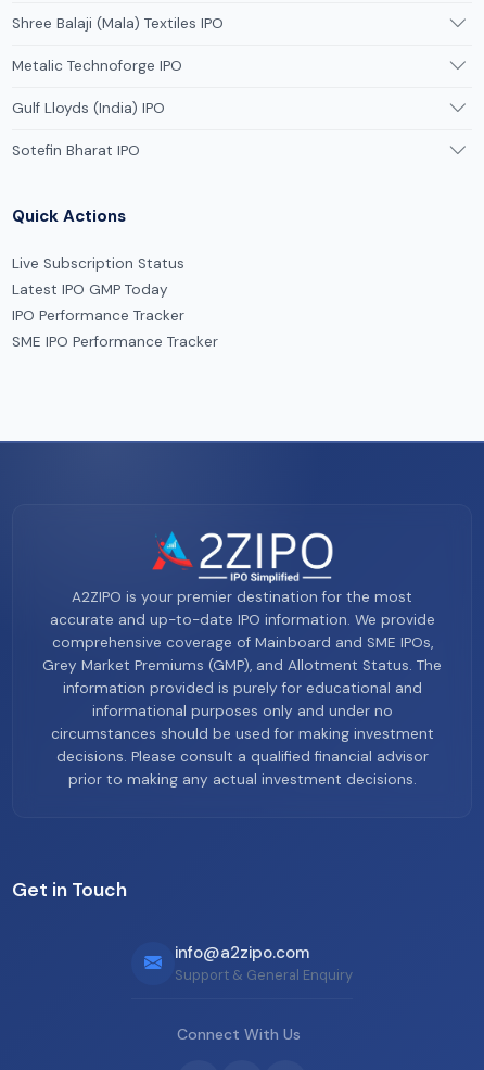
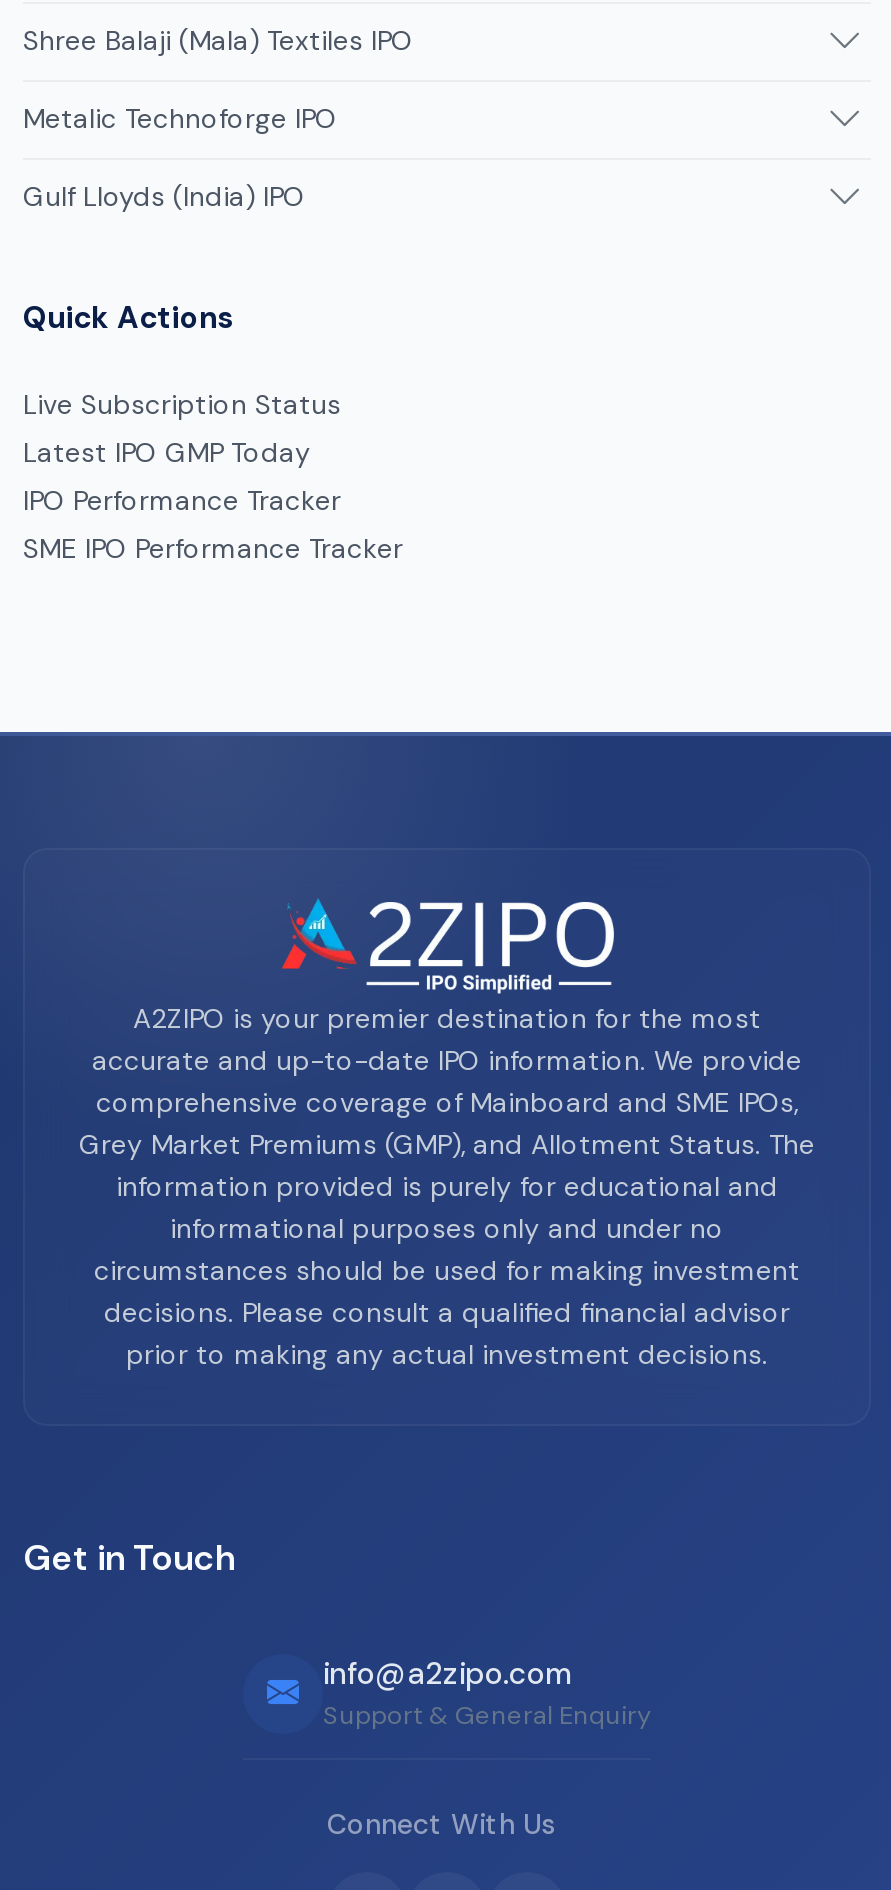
[12,141,140,160] Sotefin Bharat IPO -> none

